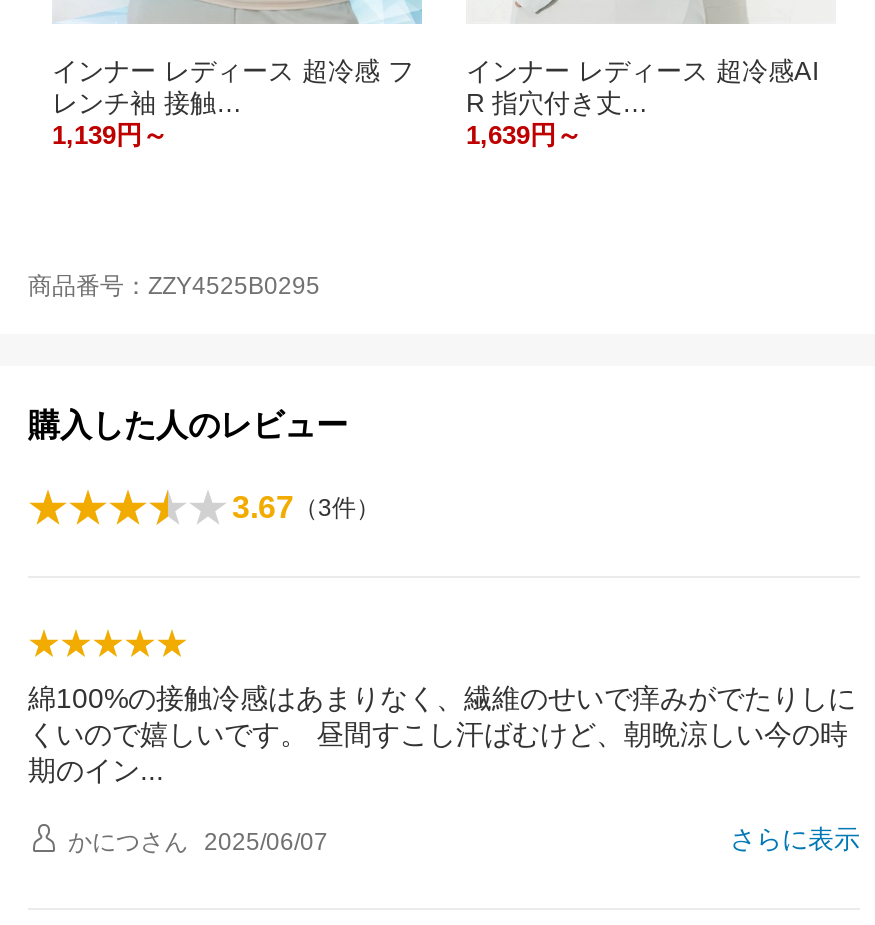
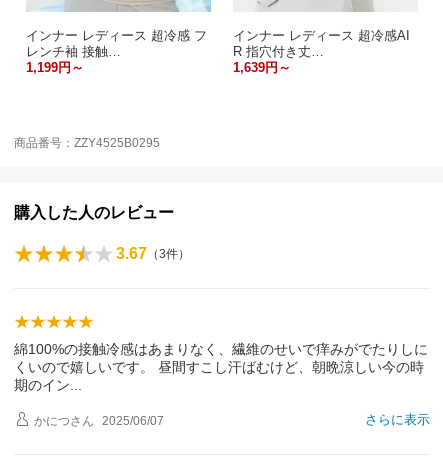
[52,120,168,150] 1,139円～ -> [26,60,84,75] 1,199円～

